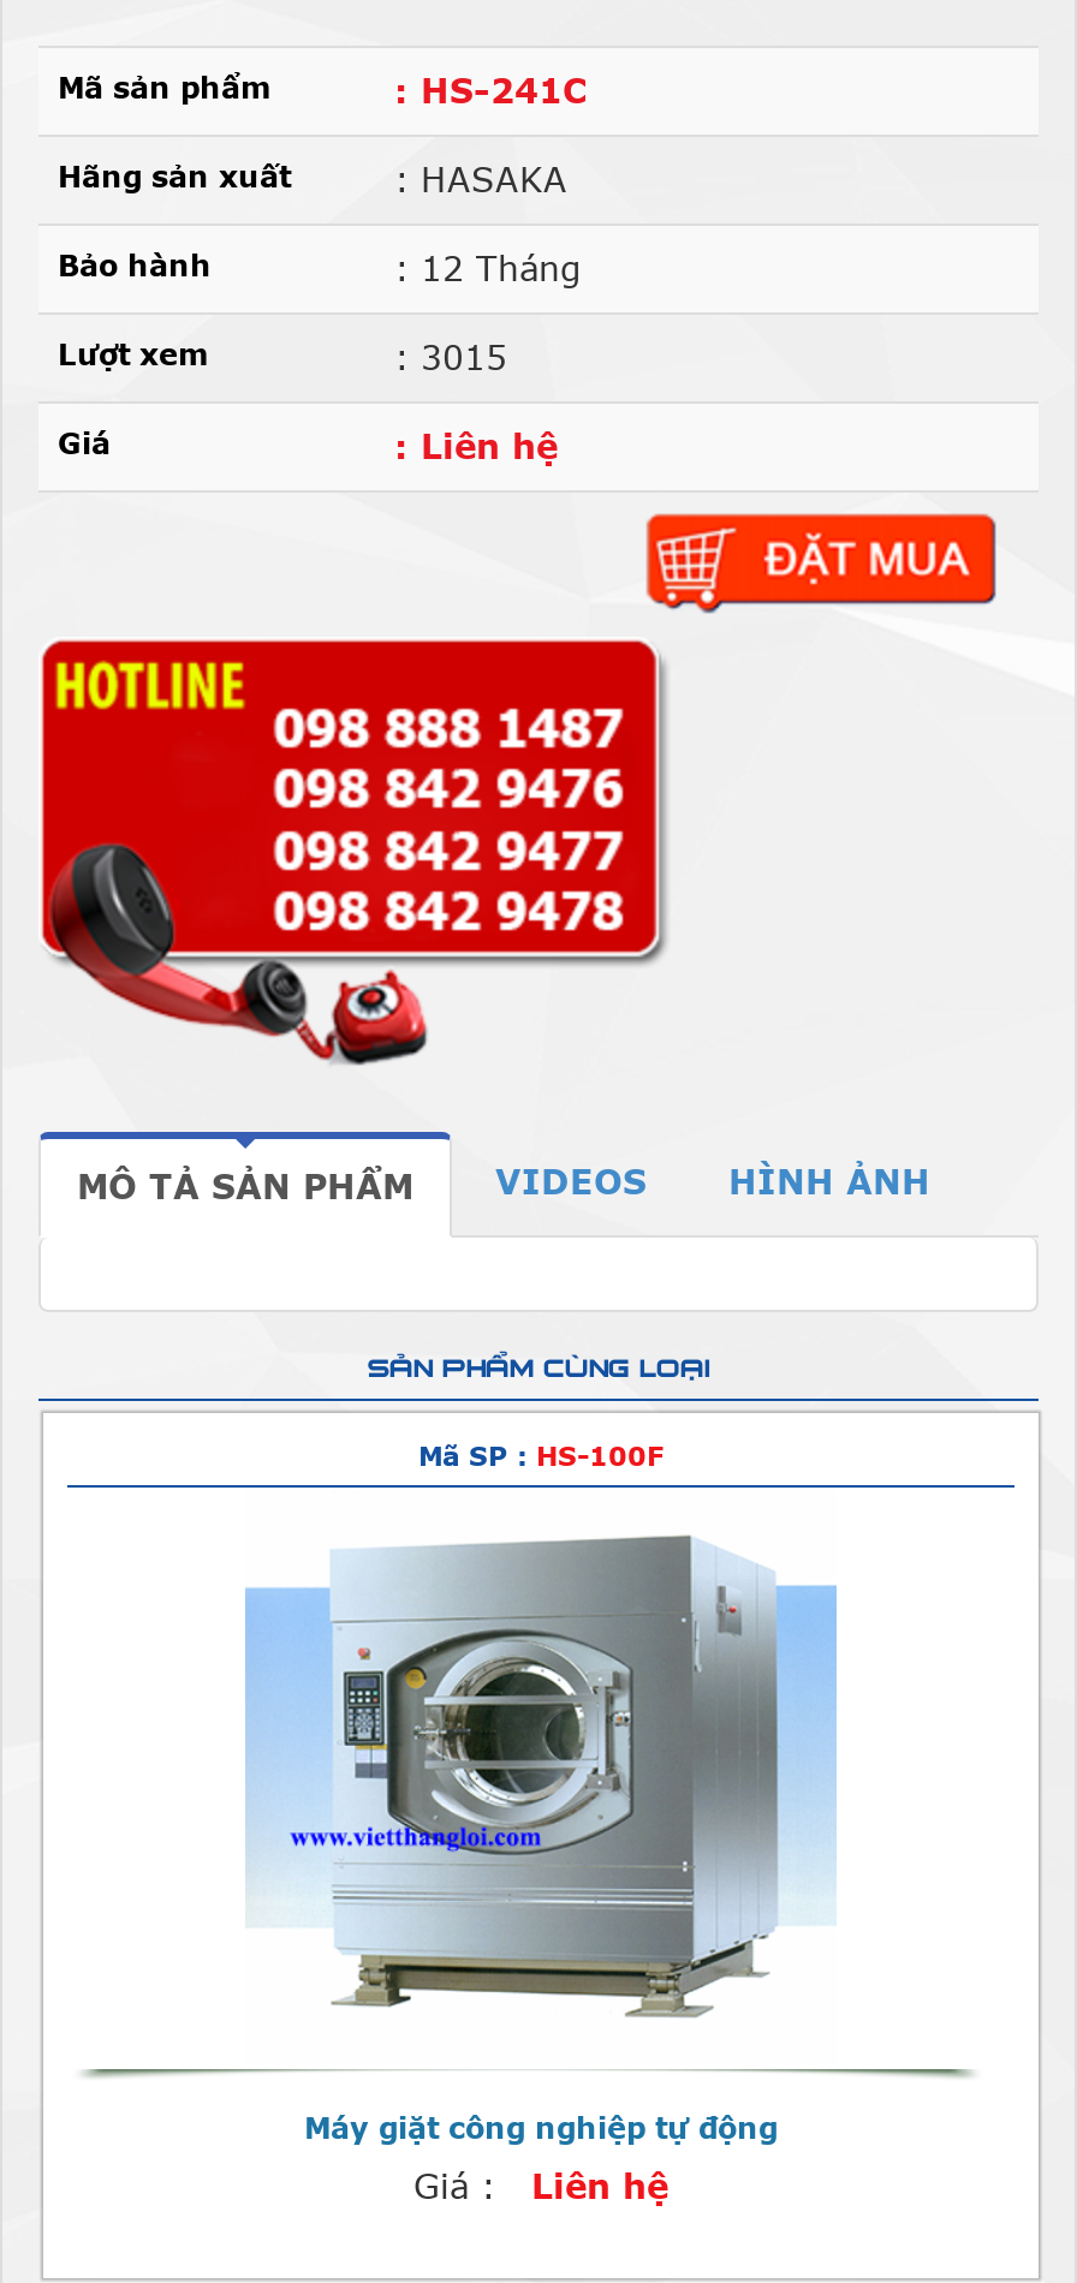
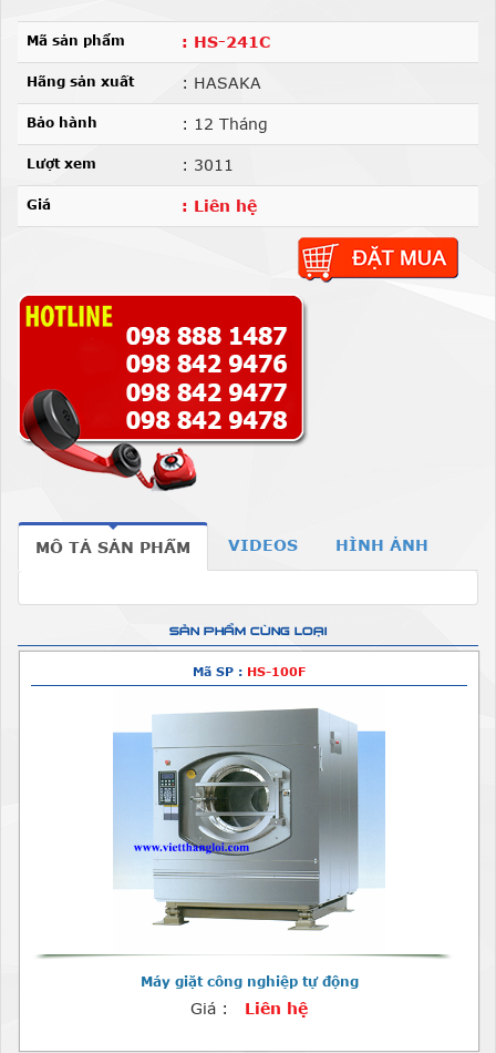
[394,336,507,377] : 3015 -> [182,155,234,174] : 3011

